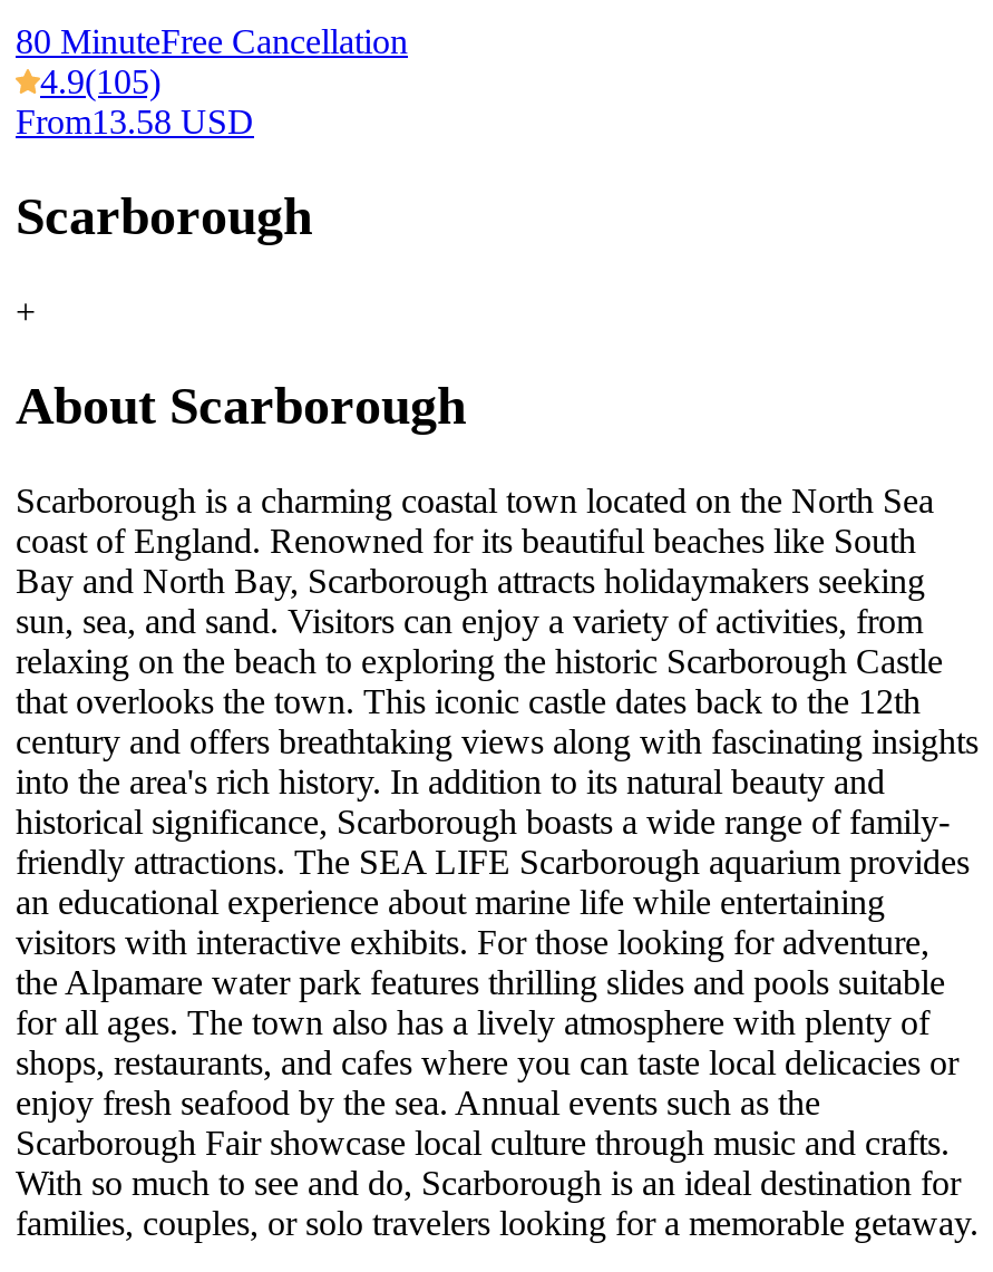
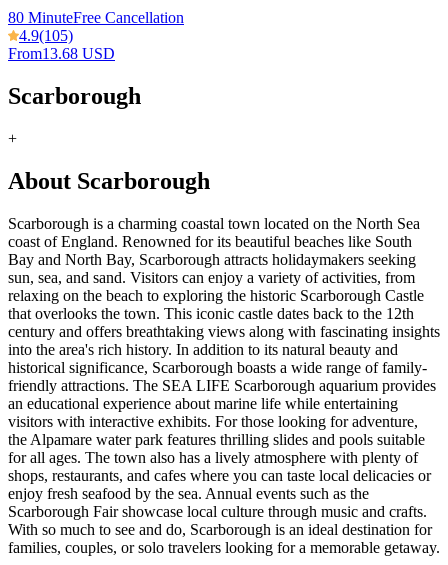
[16,103,254,141] From13.58 USD -> [8,45,115,62] From13.68 USD

